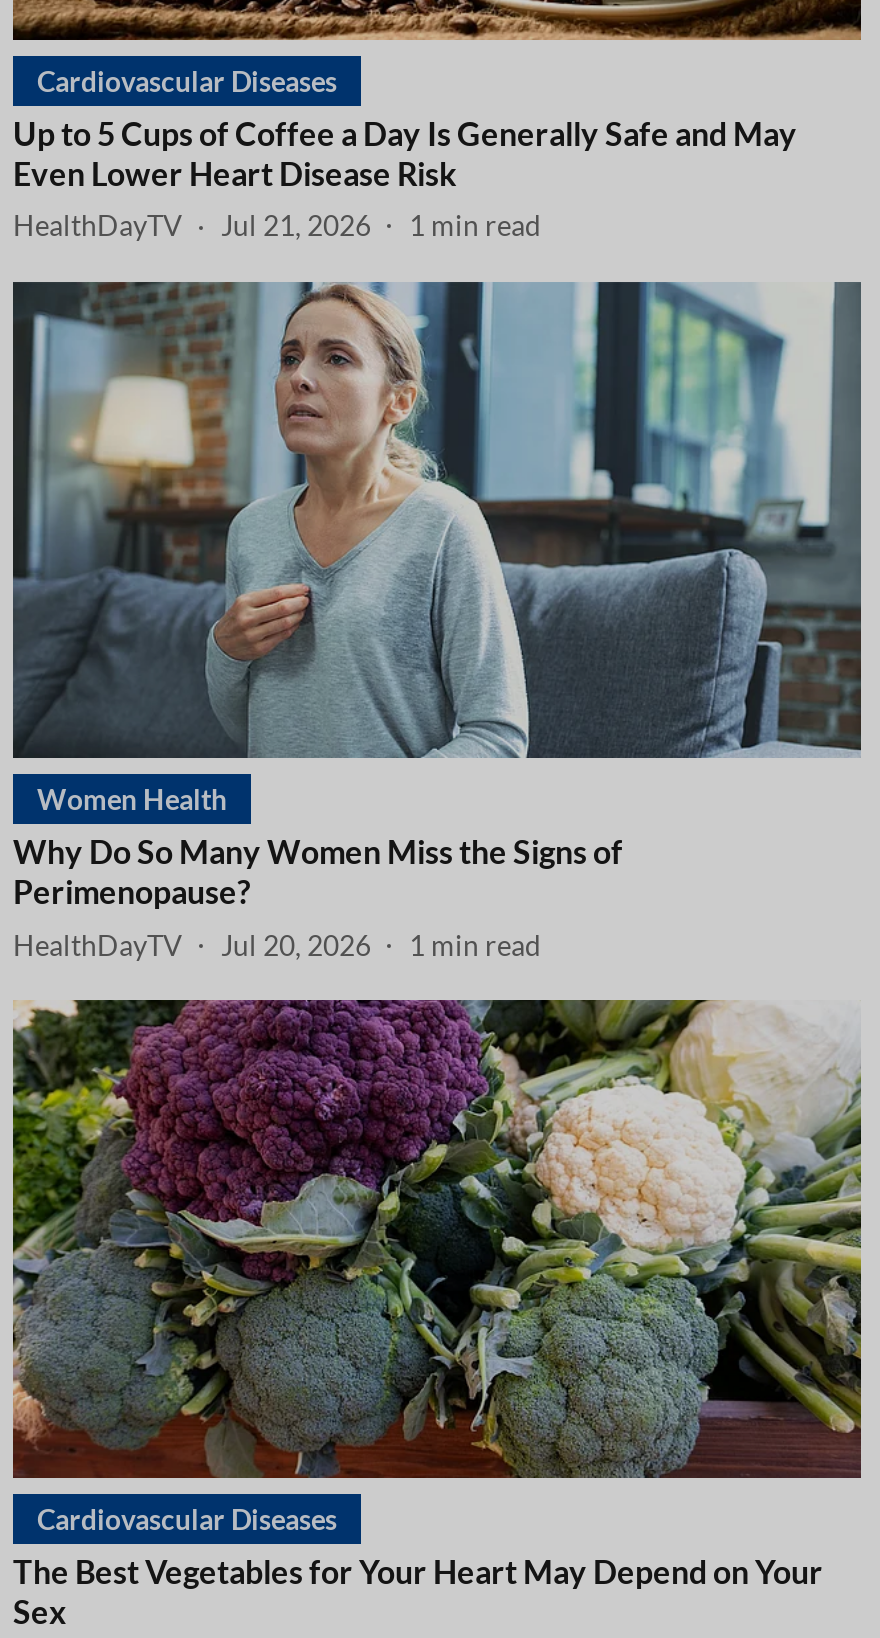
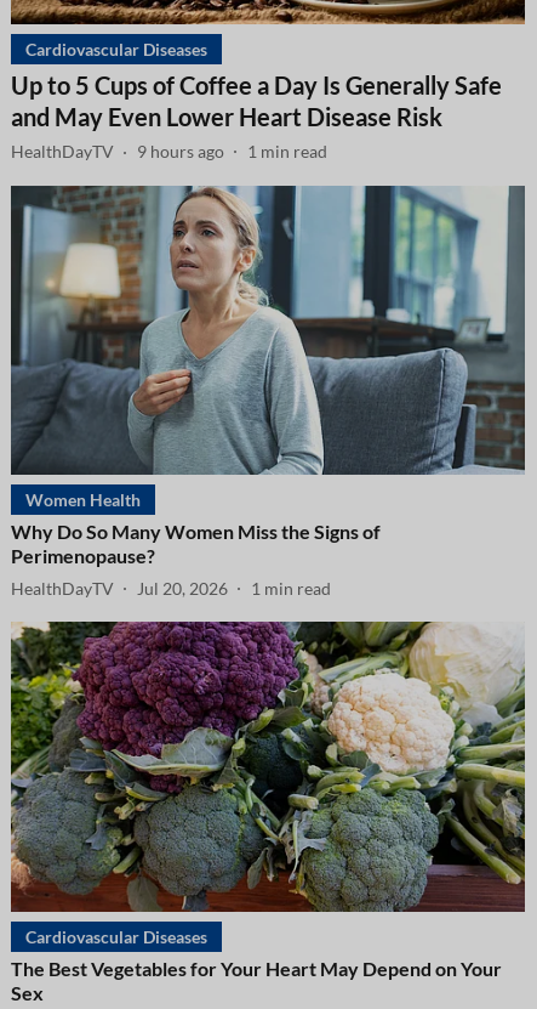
[13,208,541,242] HealthDayTV Jul 21, 2026 1 min read -> [11,141,327,161] HealthDayTV 9 hours ago 1 min read

